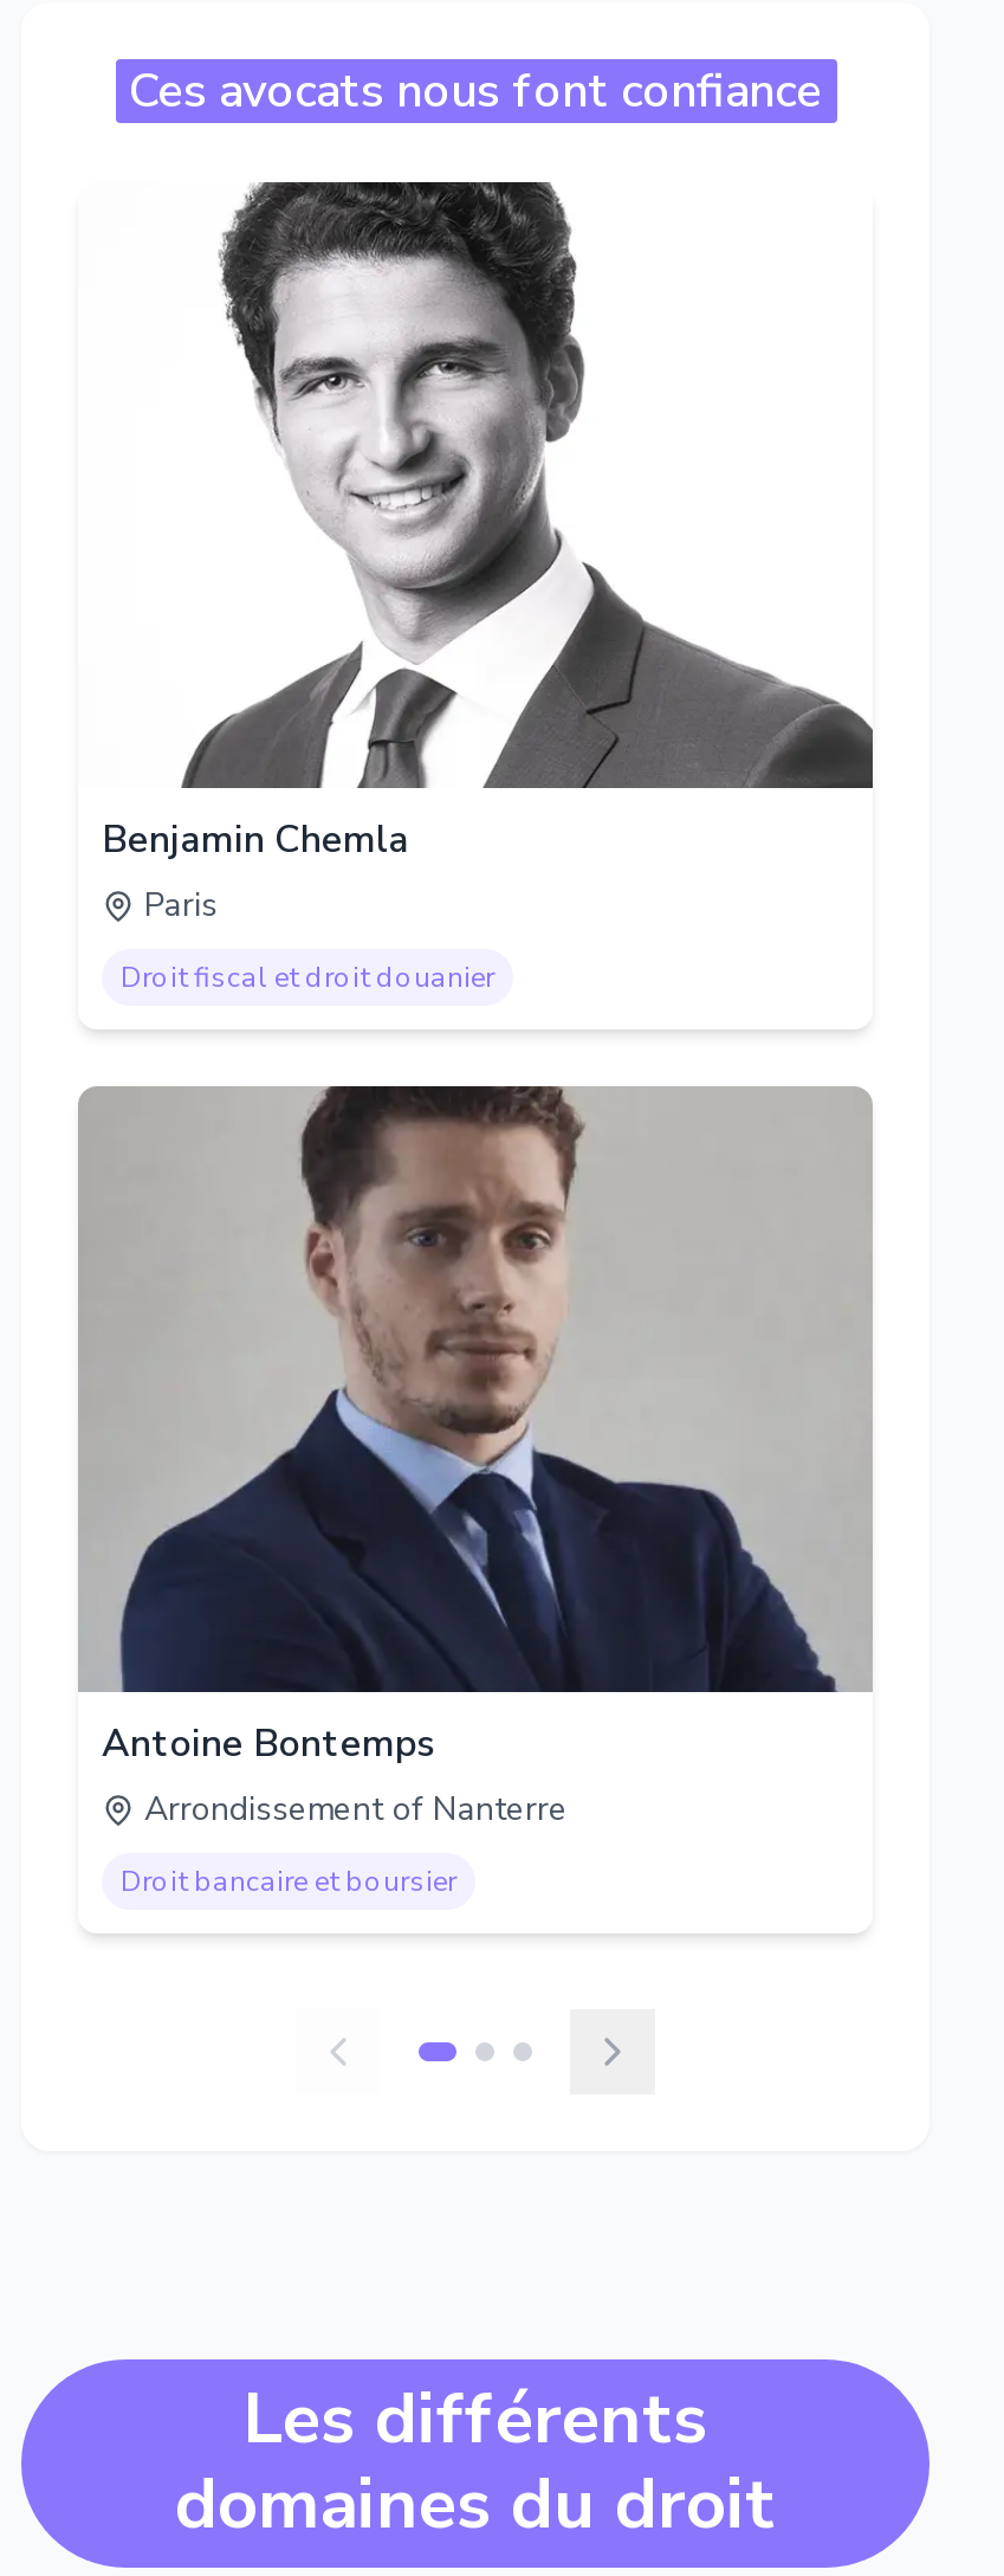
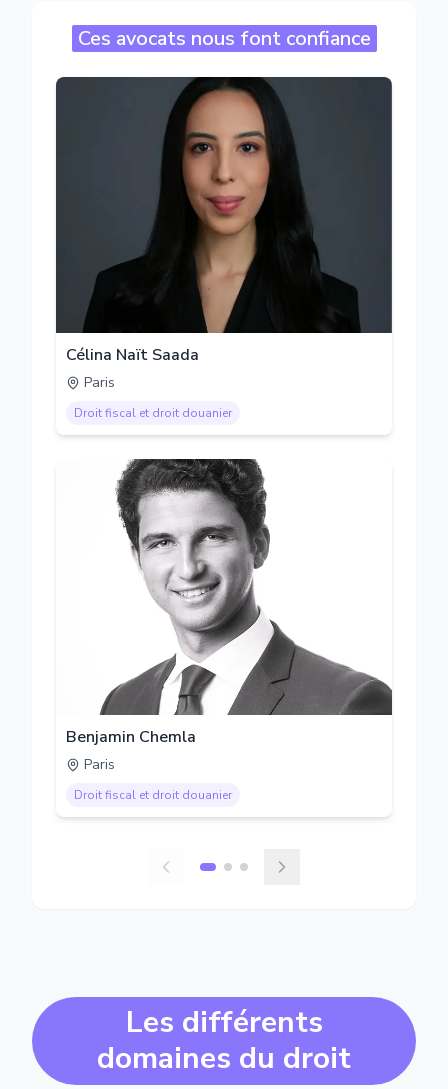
none -> [55,76,393,421] [image] | Célina Naït Saada | Paris | Droit fiscal et droit douanier
moved [102,180,866,996] -> [66,458,389,803]: [image] | Benjamin Chemla | Paris | Droit fiscal et droit douanier
[78,1084,873,1900] [image] | Antoine Bontemps | Arrondissement of Nanterre | Droit bancaire et boursier -> none

